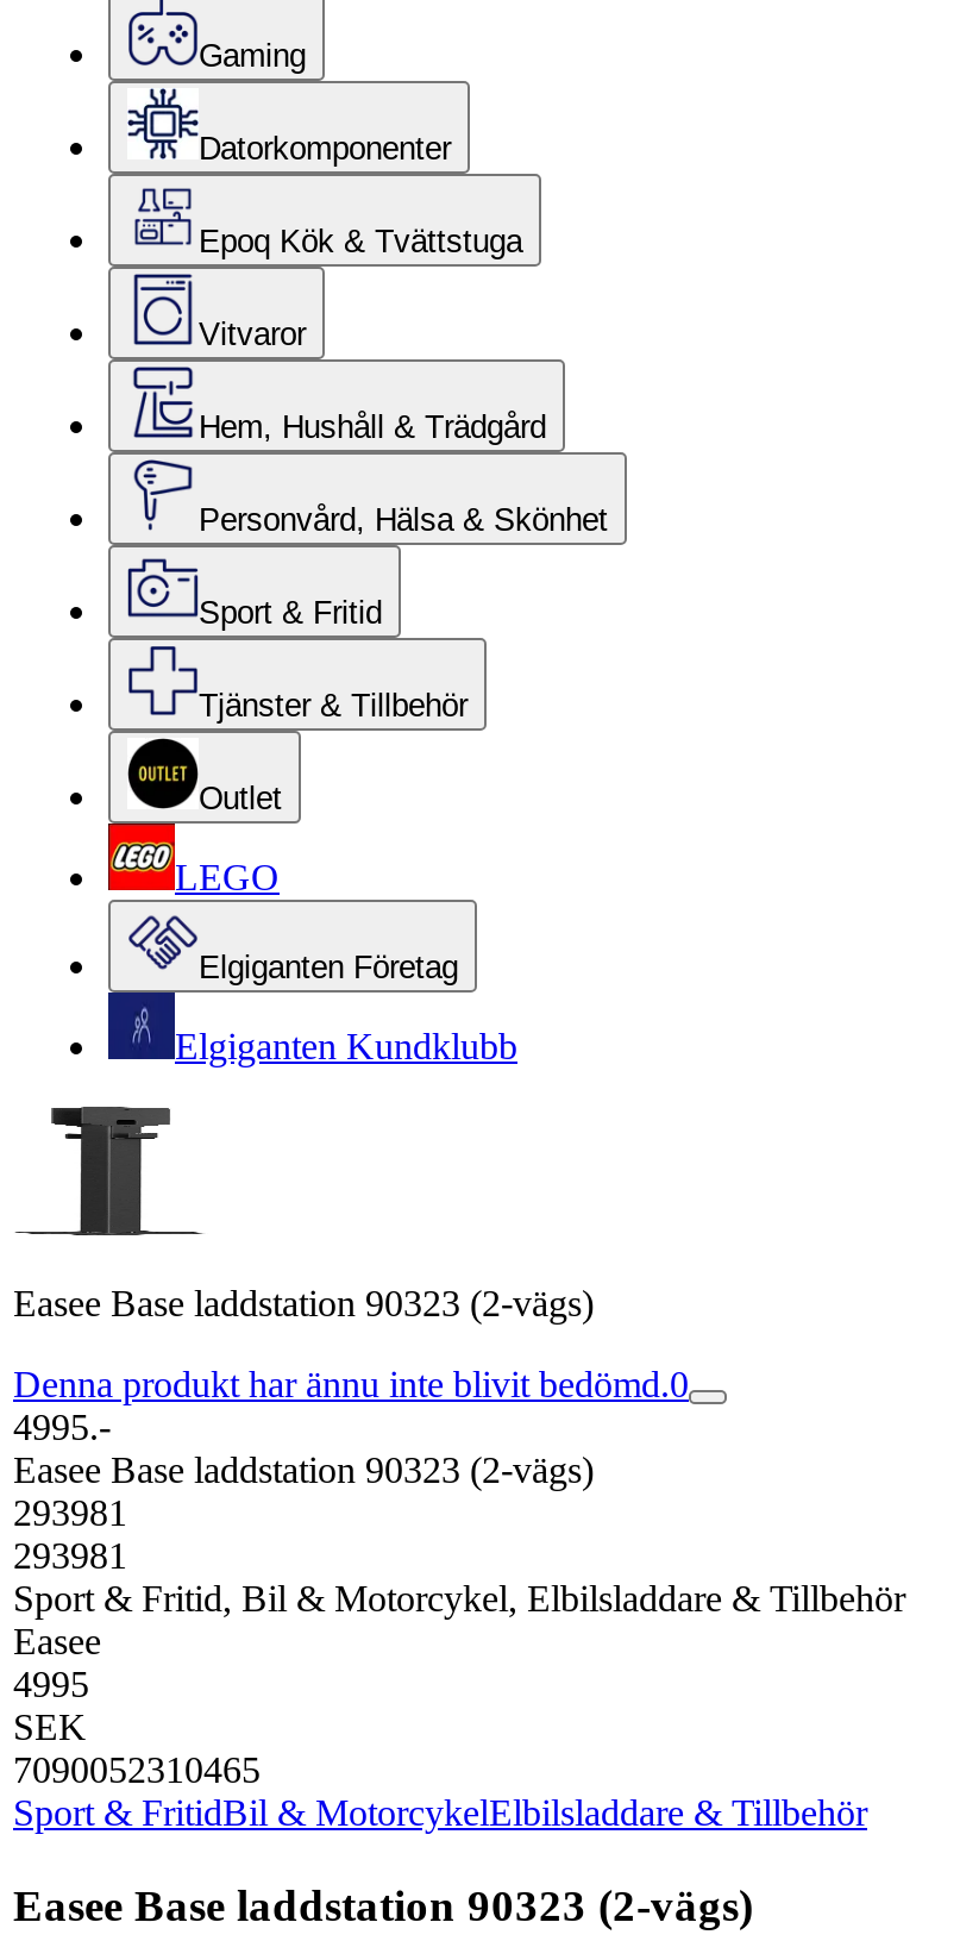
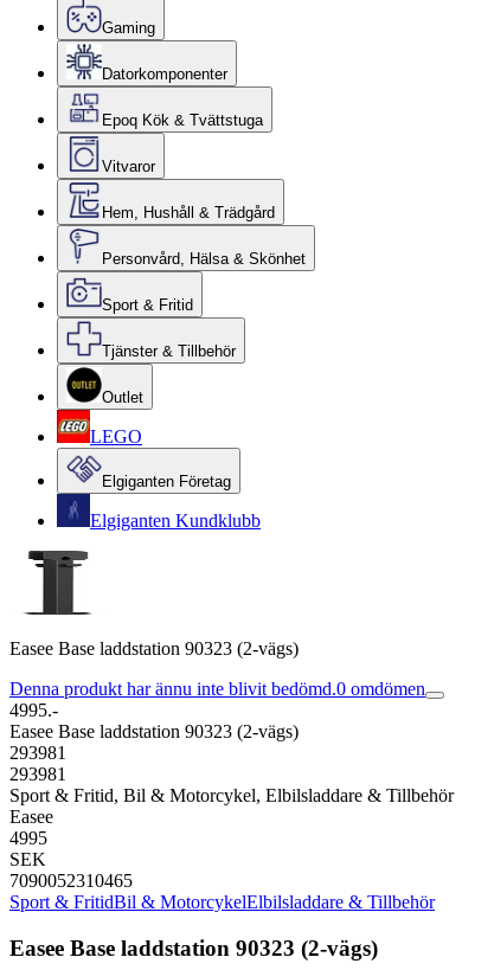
[13,1364,689,1404] Denna produkt har ännu inte blivit bedömd.0 -> [9,679,425,699] Denna produkt har ännu inte blivit bedömd.0 omdömen

